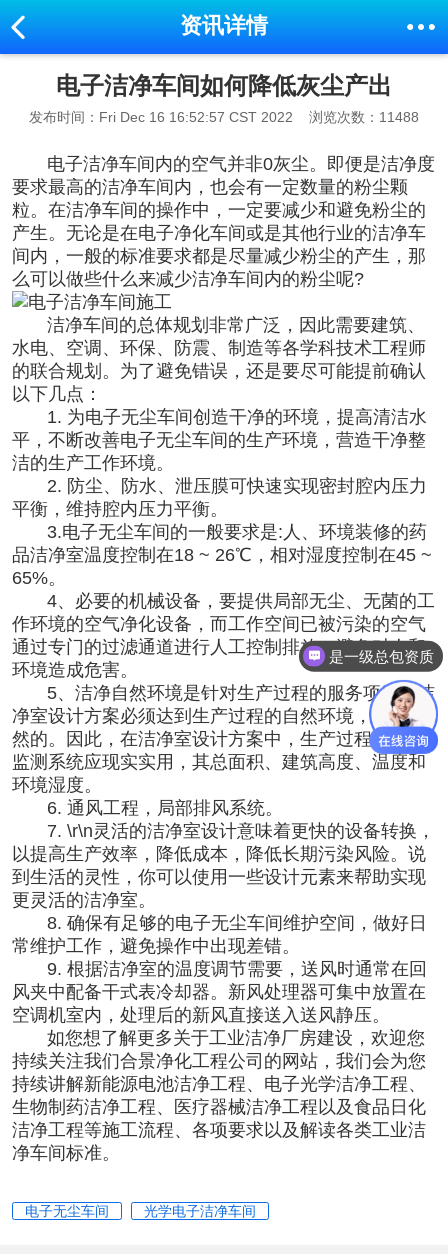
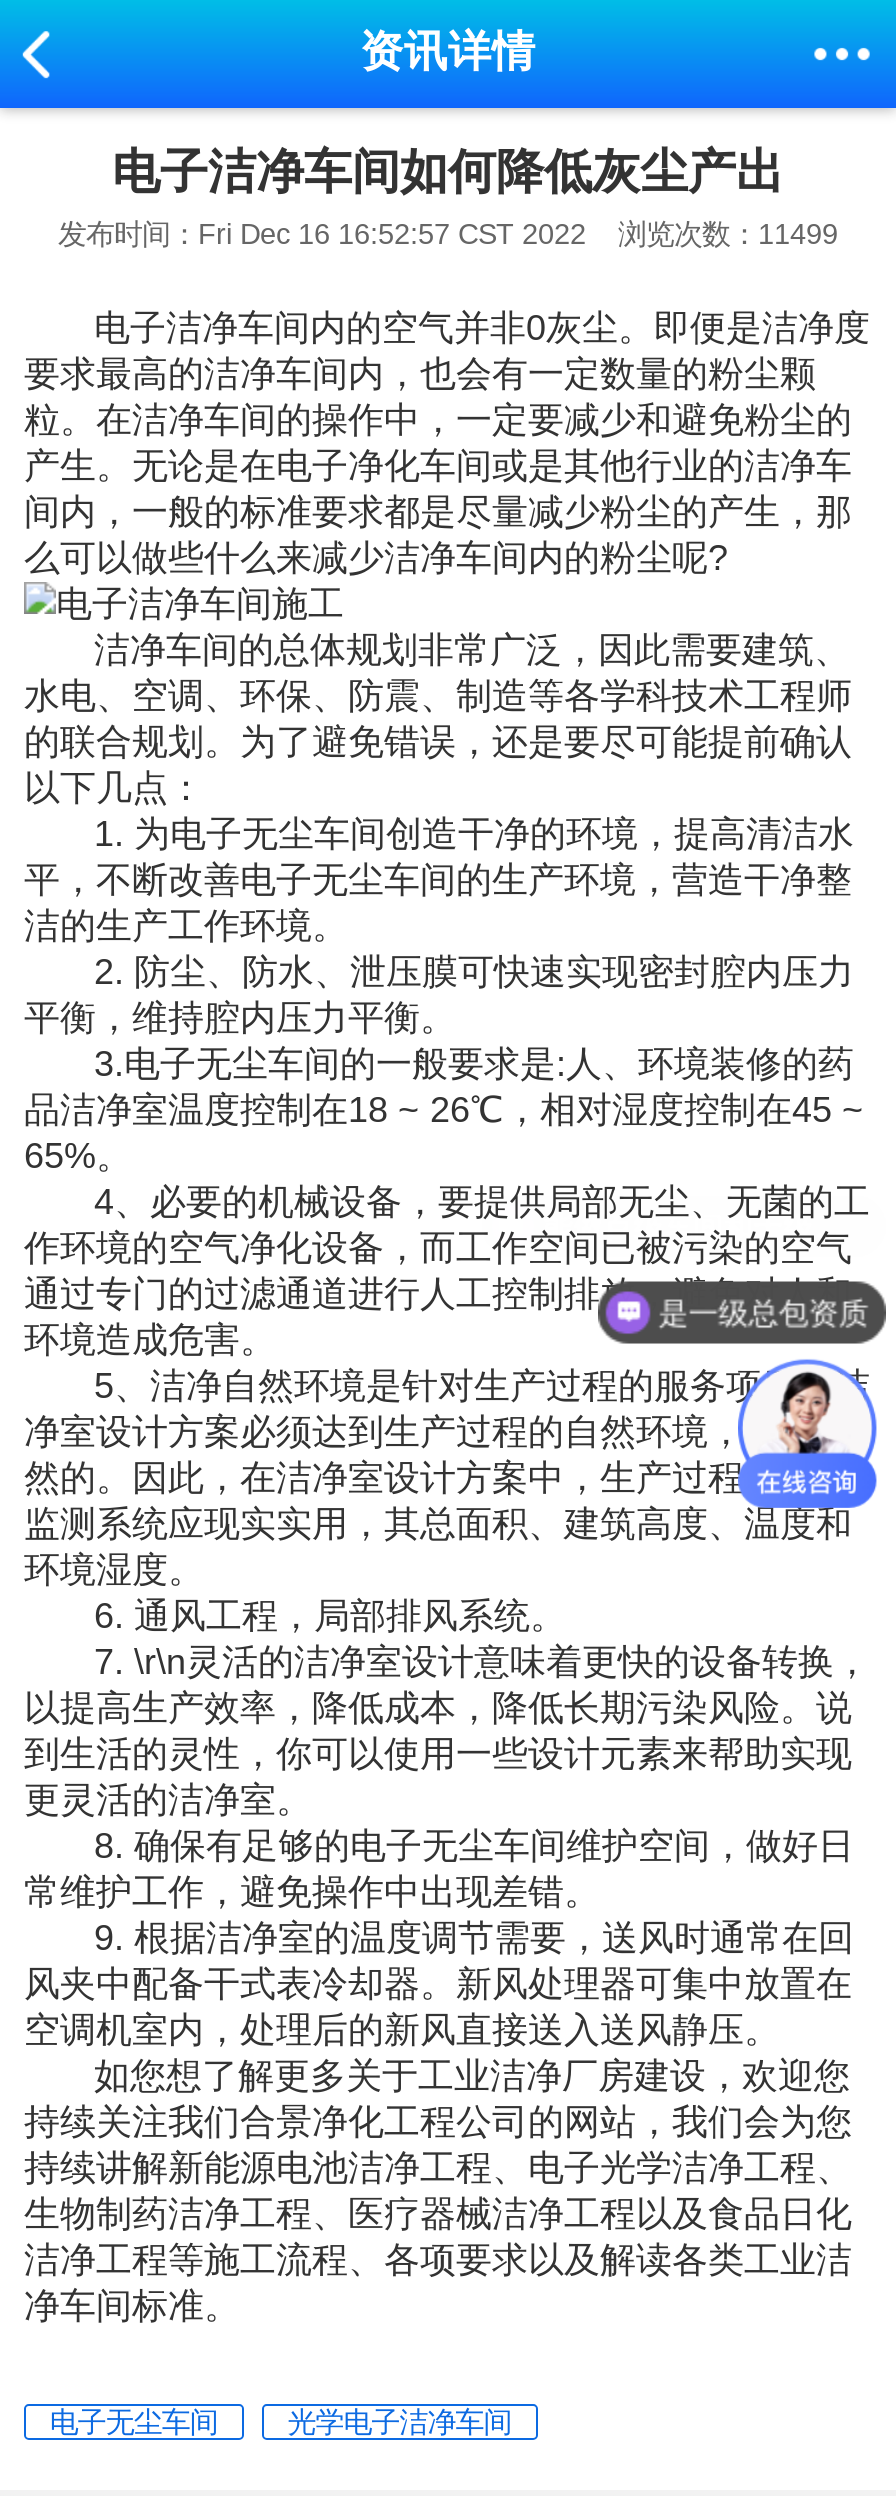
[29,109,419,125] 发布时间：Fri Dec 16 16:52:57 CST 2022 浏览次数：11488 -> [58,217,838,249] 发布时间：Fri Dec 16 16:52:57 CST 2022 浏览次数：11499

